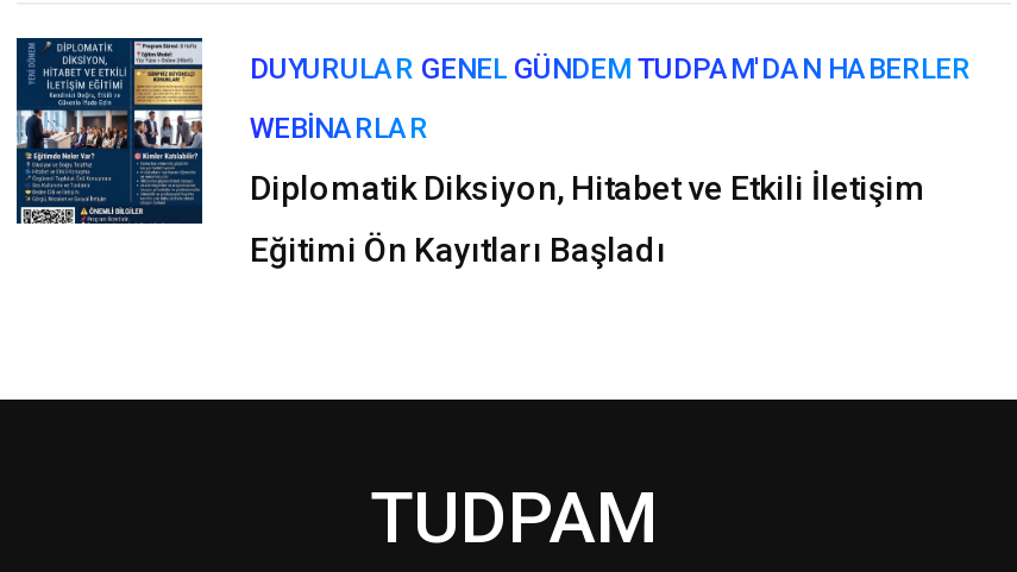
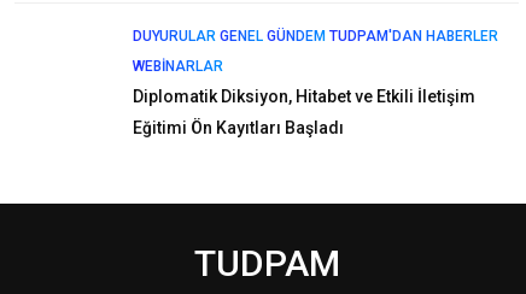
[14,36,205,226] [image] -> none

